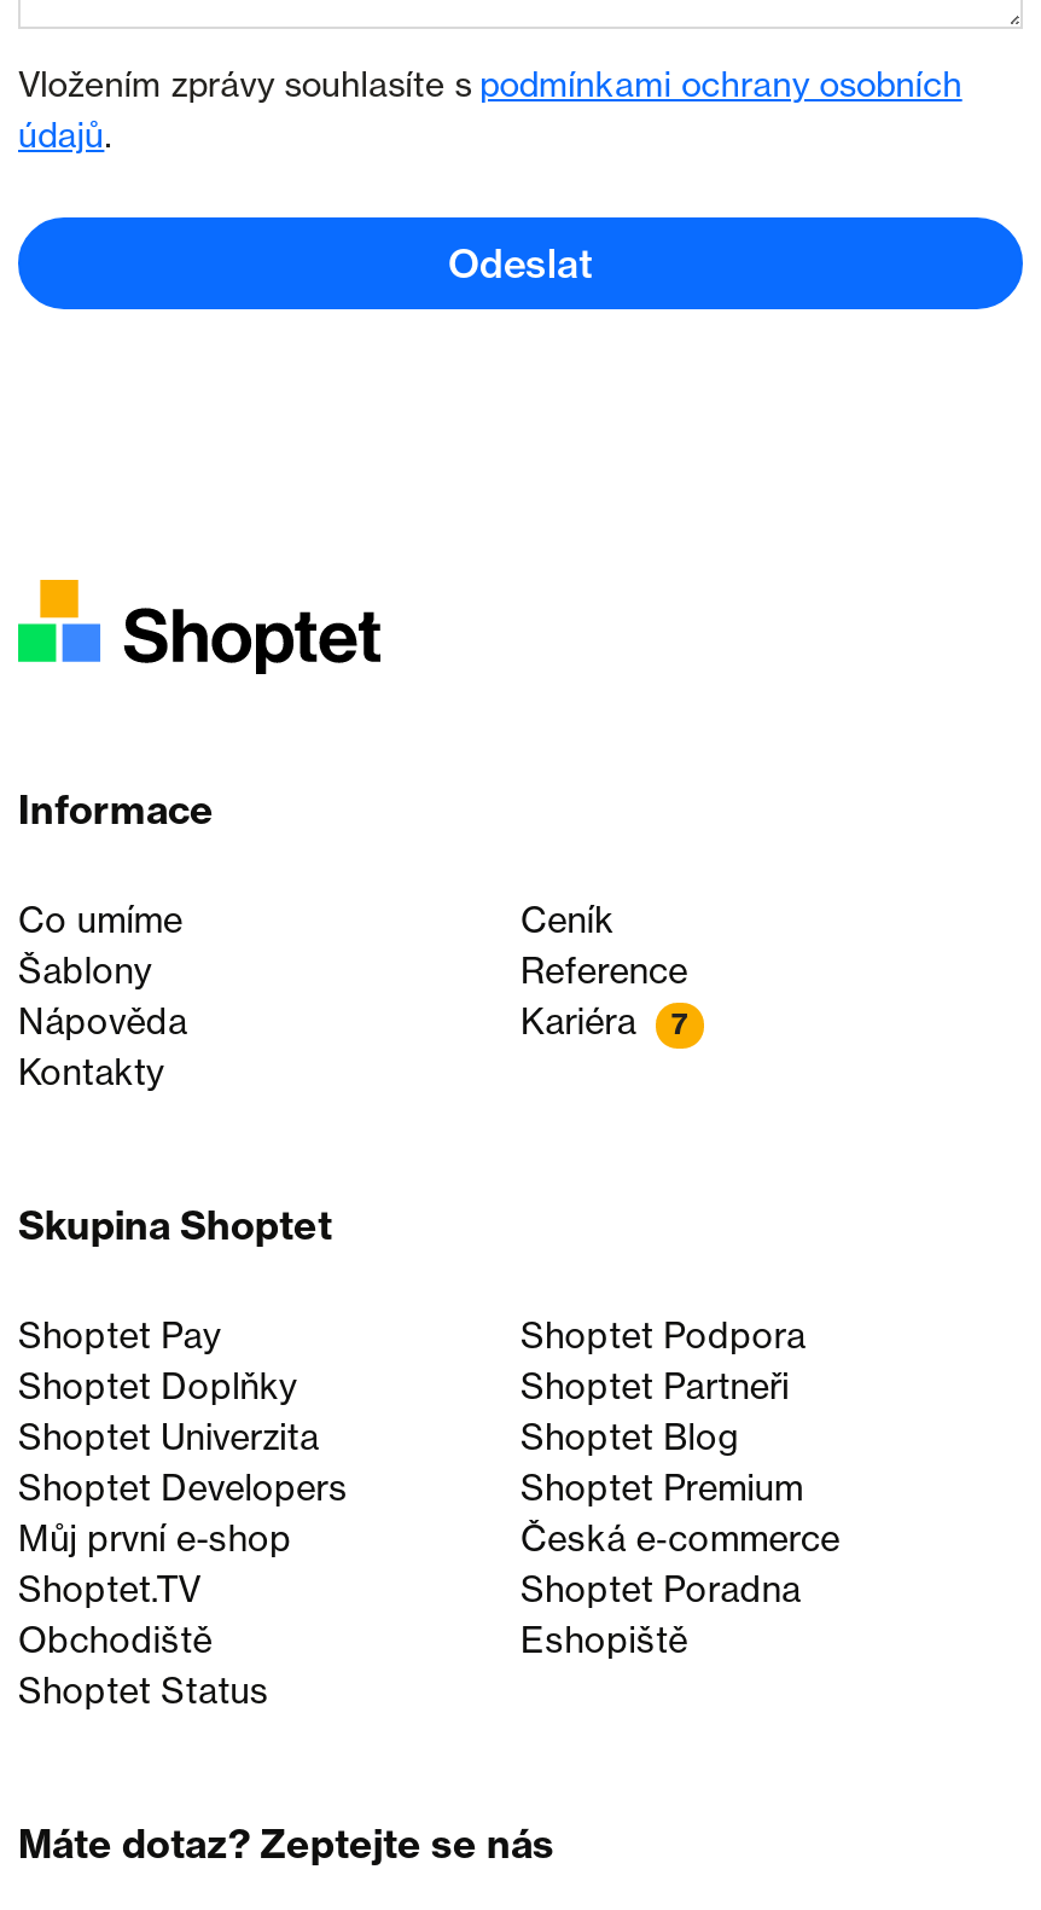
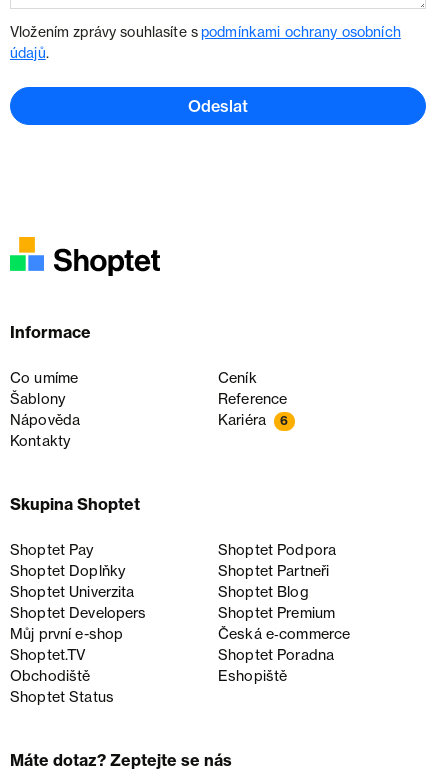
[520,1001,689,1044] Kariéra 7 -> [218,411,289,429] Kariéra 6

